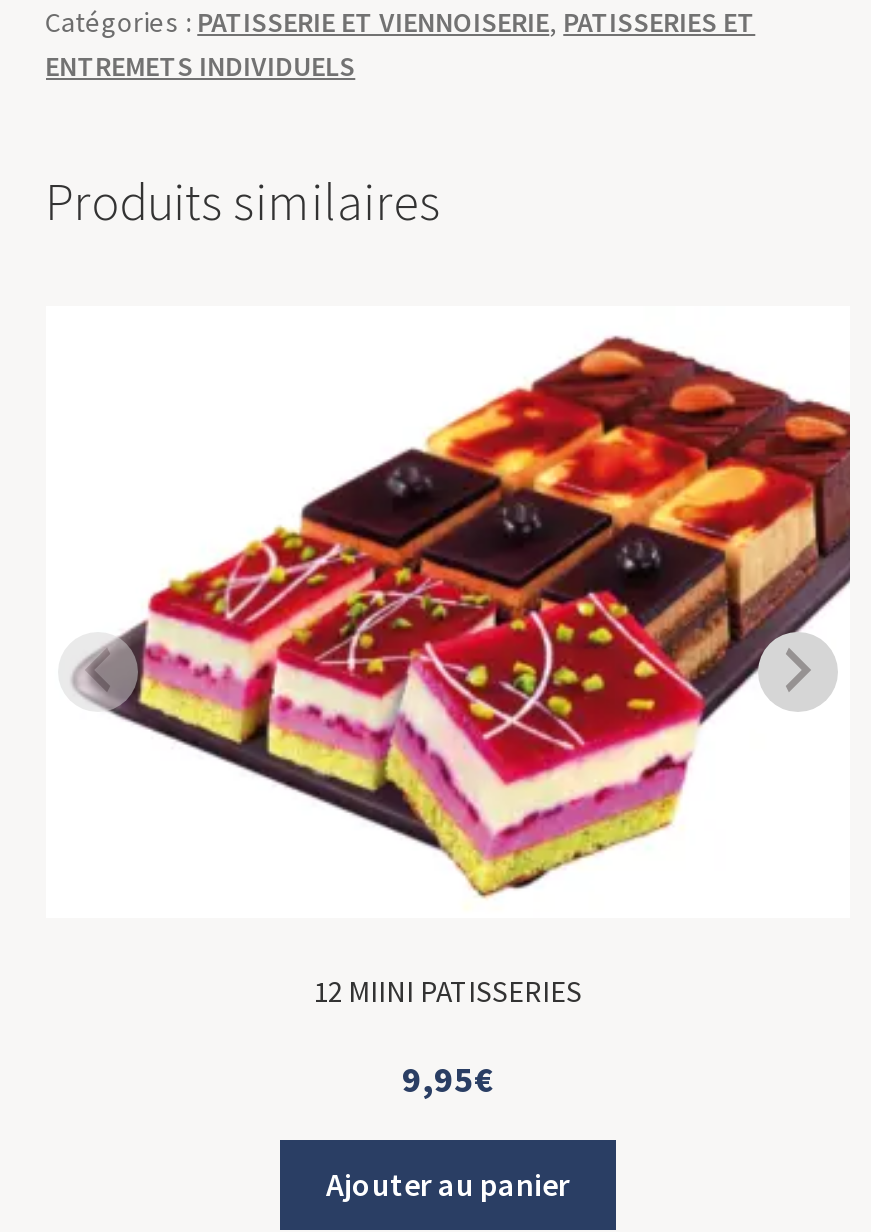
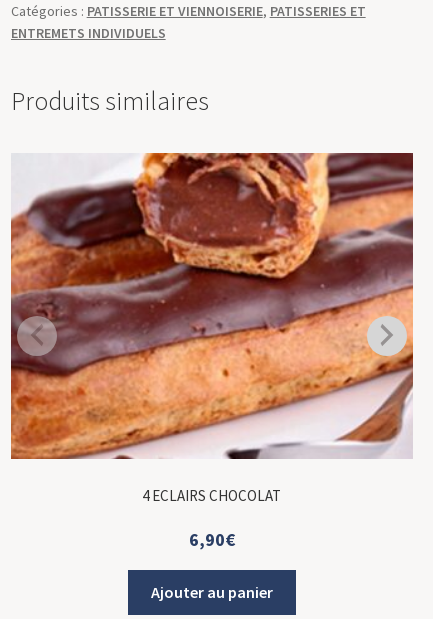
[46,306,852,1010] [image] | 12 MIINI PATISSERIES -> [10,152,414,505] [image] | 4 ECLAIRS CHOCOLAT
[402,1056,494,1102] 9,95€ -> [189,528,235,551] 6,90€

